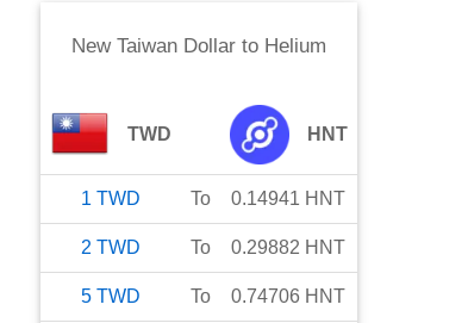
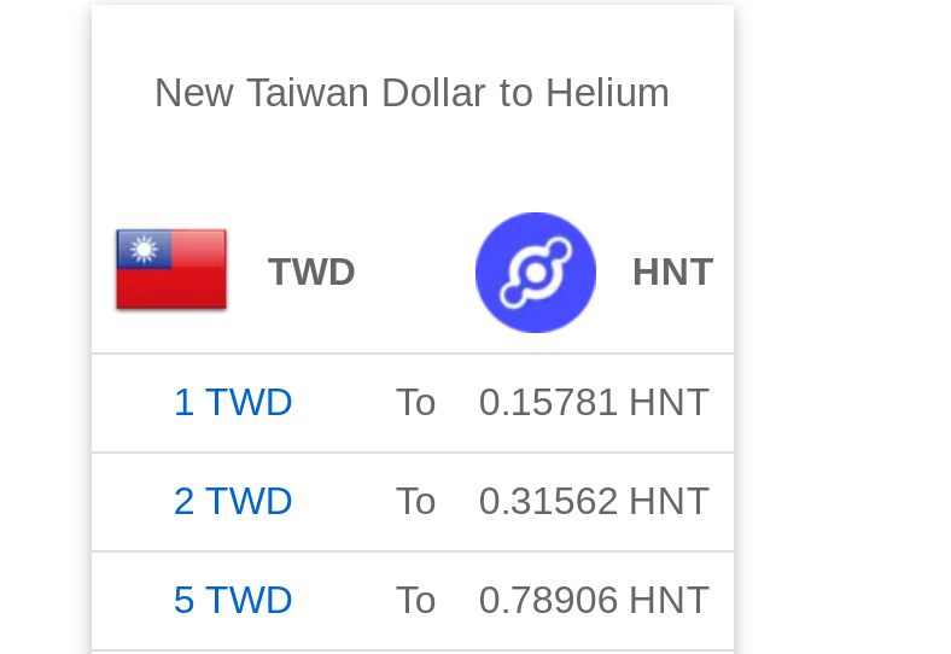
[190,188,346,208] To 0.14941 HNT -> [396,381,711,422] To 0.15781 HNT
[190,237,346,257] To 0.29882 HNT -> [396,480,711,521] To 0.31562 HNT
[190,286,346,306] To 0.74706 HNT -> [396,579,711,620] To 0.78906 HNT

